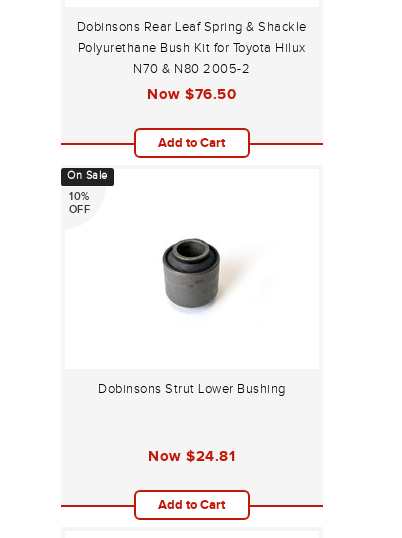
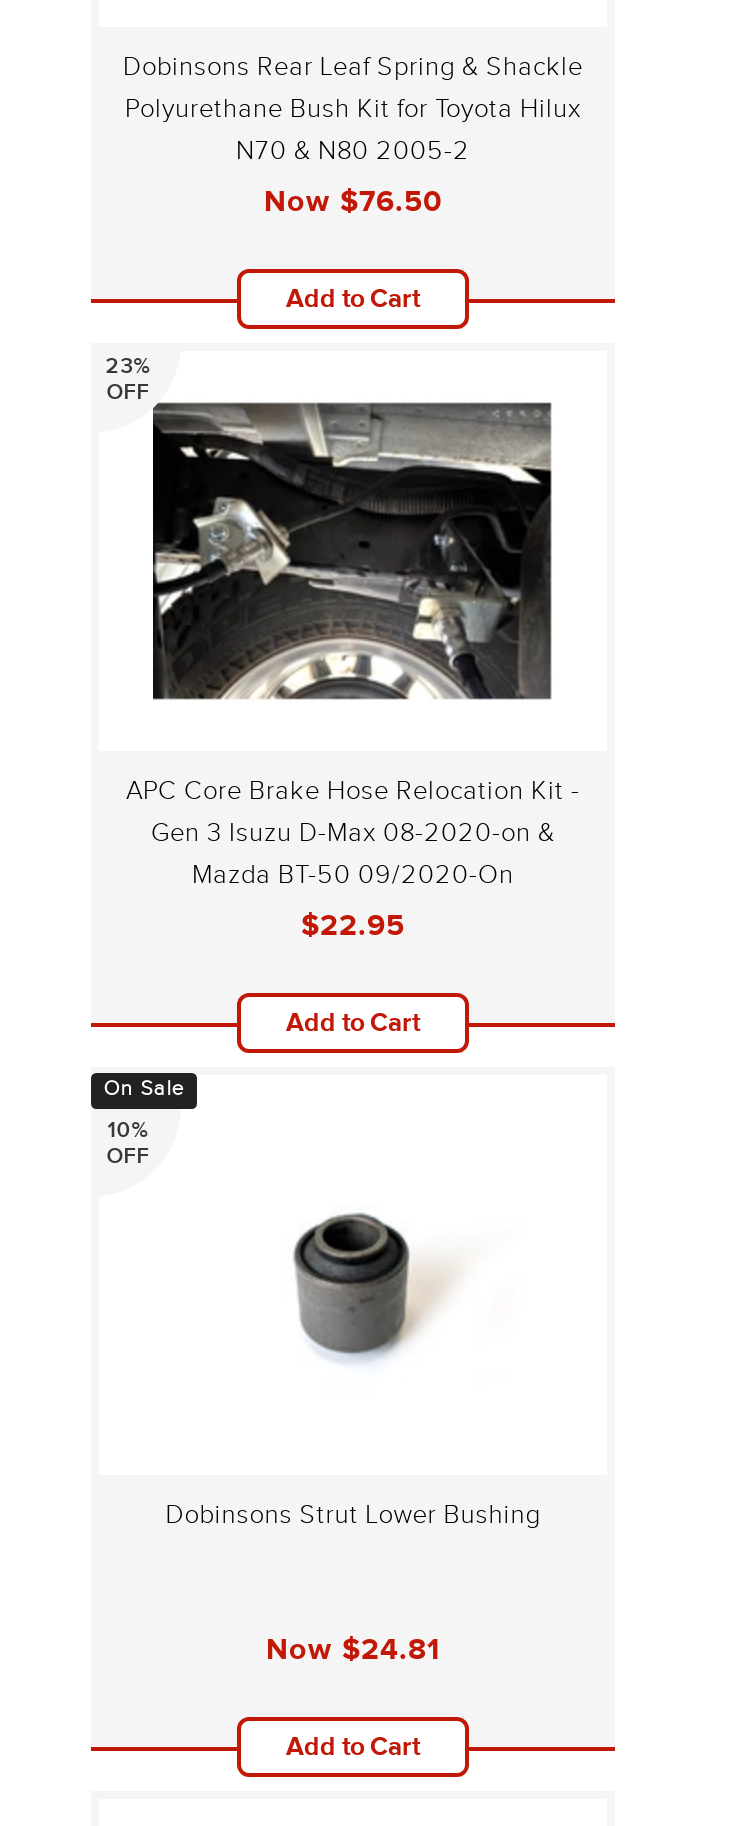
none -> [105,354,553,701] [image] | 23% | OFF
none -> [126,776,580,1039] APC Core Brake Hose Relocation Kit - | Gen 3 Isuzu D-Max 08-2020-on & | Mazda BT-50 09/2020-On | $22.95 | Add to Cart

